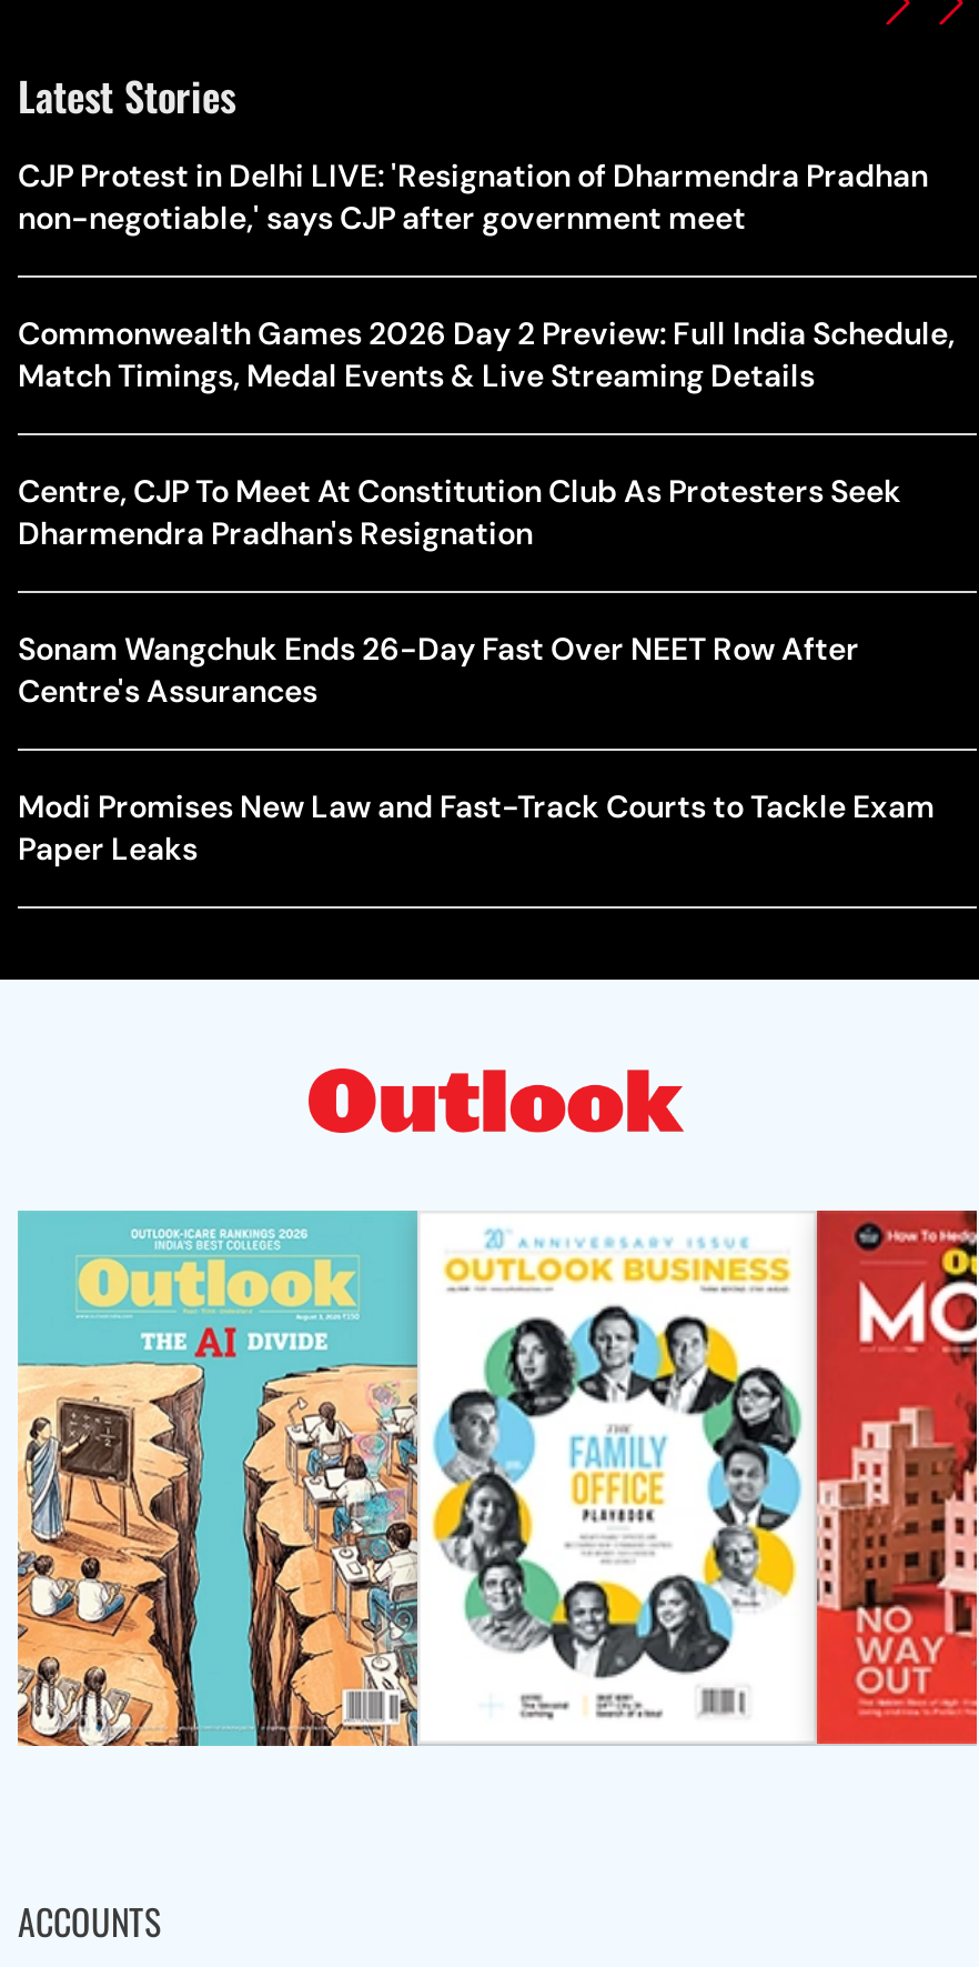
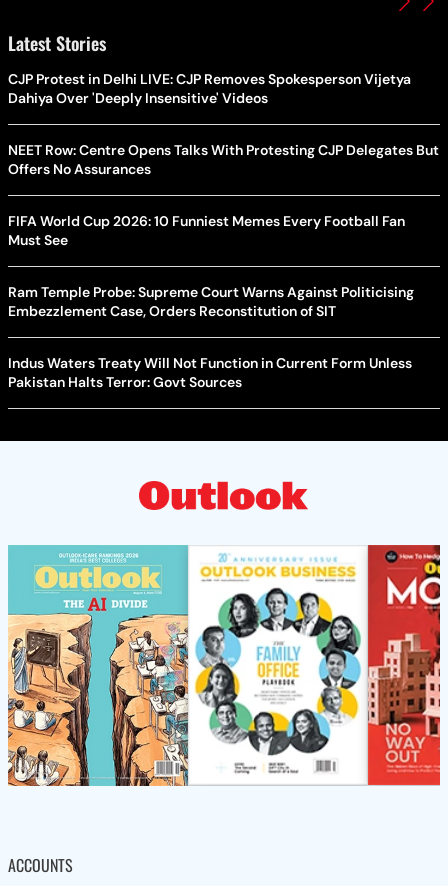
[18,156,928,238] CJP Protest in Delhi LIVE: 'Resignation of Dharmendra Pradhan | non-negotiable,' says CJP after government meet -> [8,70,411,107] CJP Protest in Delhi LIVE: CJP Removes Spokesperson Vijetya | Dahiya Over 'Deeply Insensitive' Videos
[18,314,955,396] Commonwealth Games 2026 Day 2 Preview: Full India Schedule, | Match Timings, Medal Events & Live Streaming Details -> [8,141,439,178] NEET Row: Centre Opens Talks With Protesting CJP Delegates But | Offers No Assurances
[18,471,901,554] Centre, CJP To Meet At Constitution Club As Protesters Seek | Dharmendra Pradhan's Resignation -> [8,212,405,249] FIFA World Cup 2026: 10 Funniest Memes Every Football Fan | Must See
[18,629,859,711] Sonam Wangchuk Ends 26-Day Fast Over NEET Row After | Centre's Assurances -> [8,283,414,320] Ram Temple Probe: Supreme Court Warns Against Politicising | Embezzlement Case, Orders Reconstitution of SIT
[18,787,935,869] Modi Promises New Law and Fast-Track Courts to Tackle Exam | Paper Leaks -> [8,354,412,391] Indus Waters Treaty Will Not Function in Current Form Unless | Pakistan Halts Terror: Govt Sources

